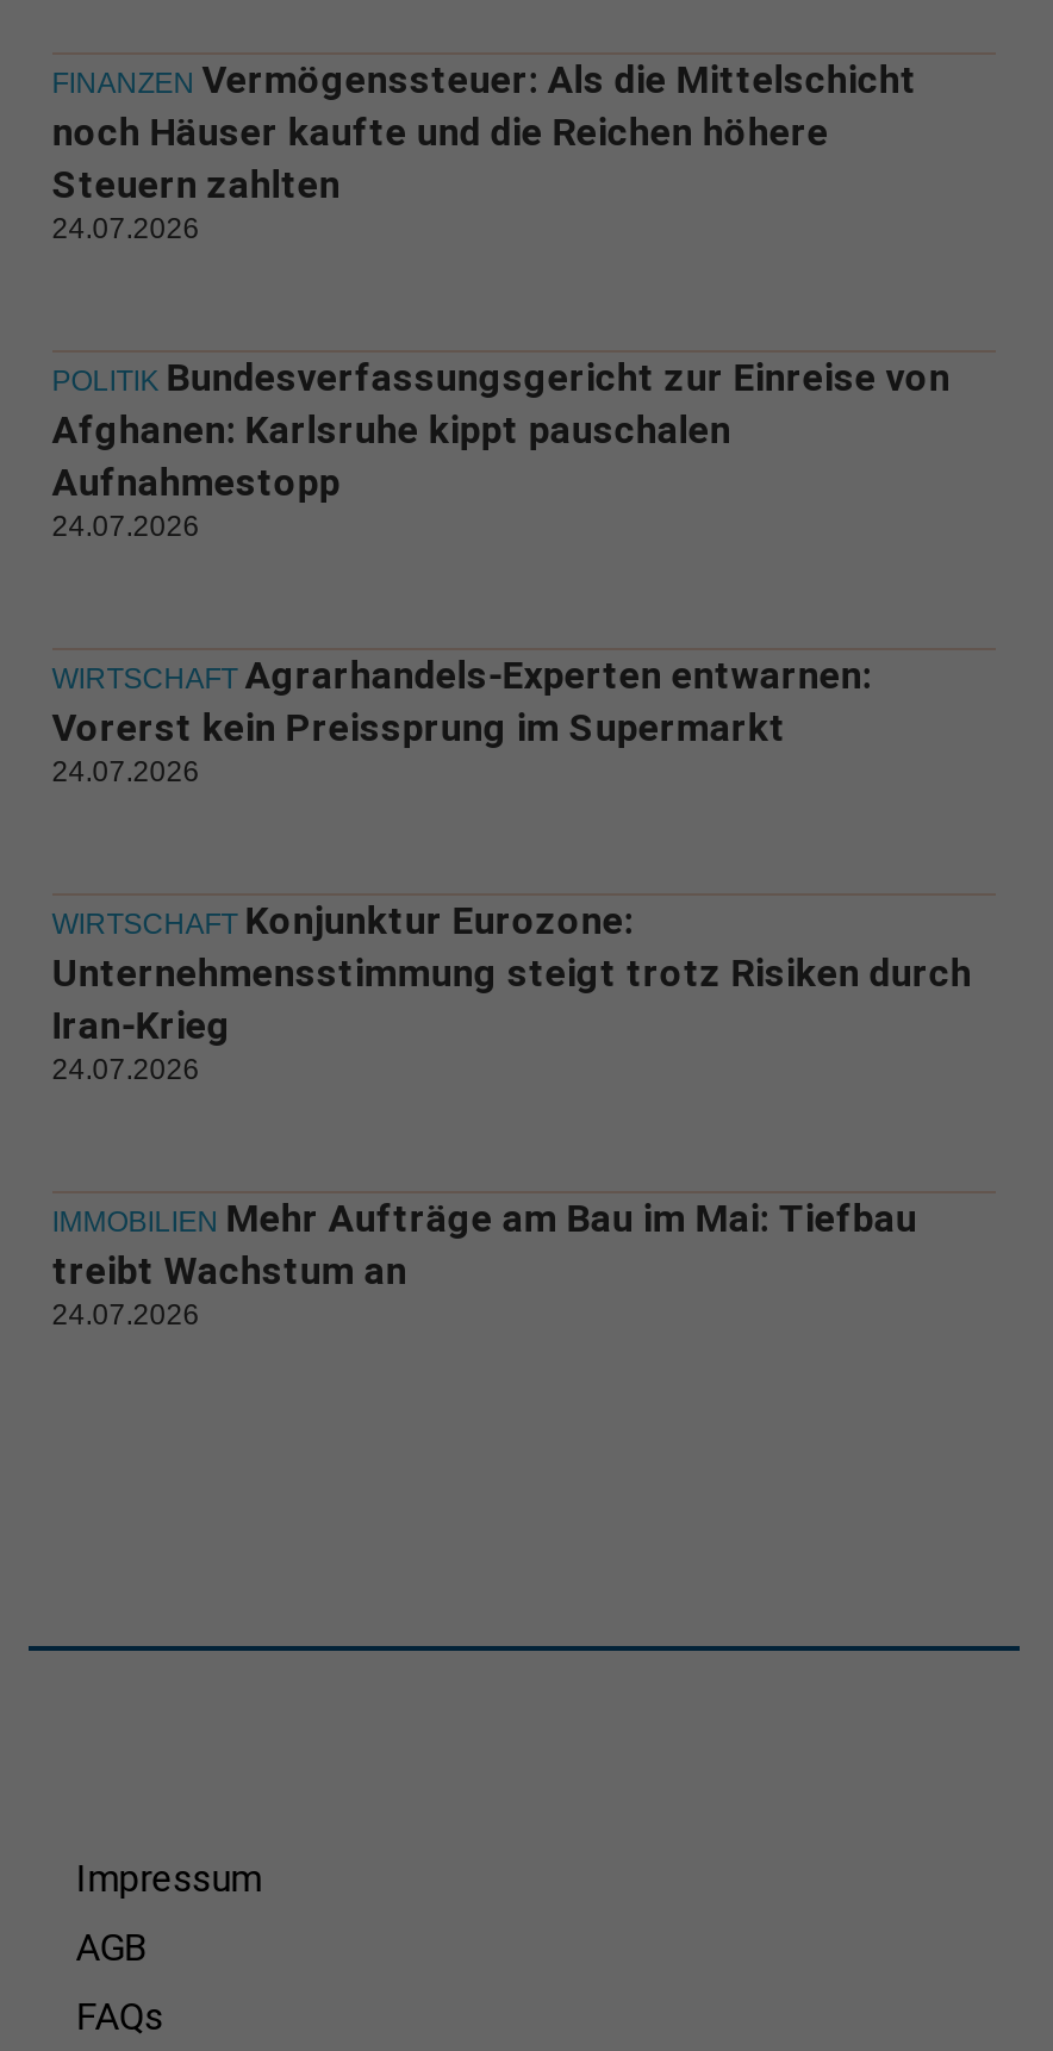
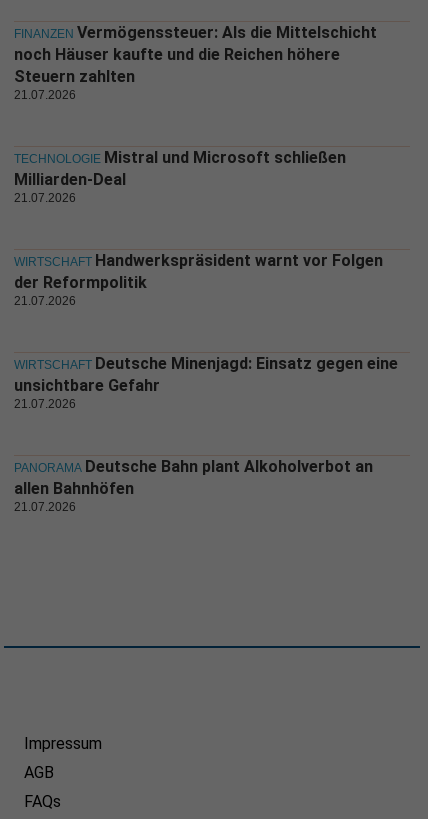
[52,212,199,246] 24.07.2026 -> [14,88,76,102] 21.07.2026
[52,355,950,544] POLITIK Bundesverfassungsgericht zur Einreise von | Afghanen: Karlsruhe kippt pauschalen | Aufnahmestopp | 24.07.2026 -> [14,148,346,205] TECHNOLOGIE Mistral und Microsoft schließen | Milliarden-Deal | 21.07.2026
[52,653,871,789] WIRTSCHAFT Agrarhandels-Experten entwarnen: | Vorerst kein Preissprung im Supermarkt | 24.07.2026 -> [14,251,383,308] WIRTSCHAFT Handwerkspräsident warnt vor Folgen | der Reformpolitik | 21.07.2026
[52,899,971,1087] WIRTSCHAFT Konjunktur Eurozone: | Unternehmensstimmung steigt trotz Risiken durch | Iran-Krieg | 24.07.2026 -> [14,354,398,411] WIRTSCHAFT Deutsche Minenjagd: Einsatz gegen eine | unsichtbare Gefahr | 21.07.2026
[52,1196,916,1332] IMMOBILIEN Mehr Aufträge am Bau im Mai: Tiefbau | treibt Wachstum an | 24.07.2026 -> [14,457,373,514] PANORAMA Deutsche Bahn plant Alkoholverbot an | allen Bahnhöfen | 21.07.2026

